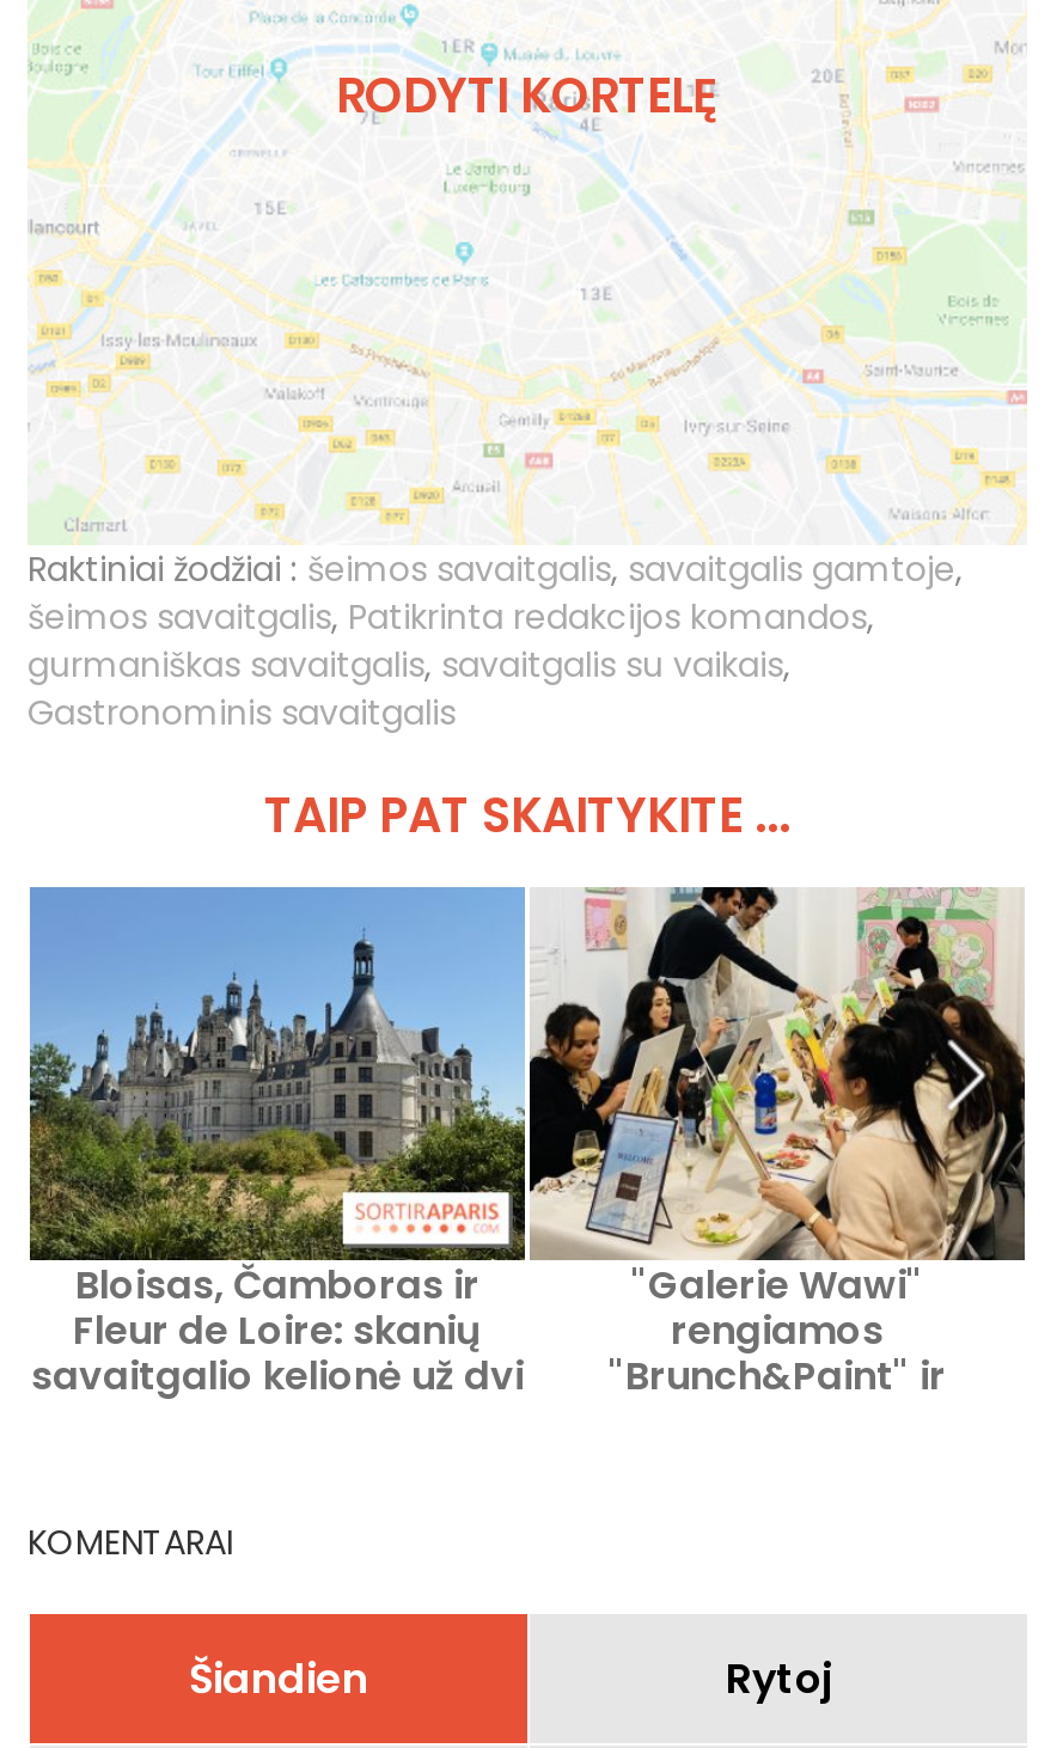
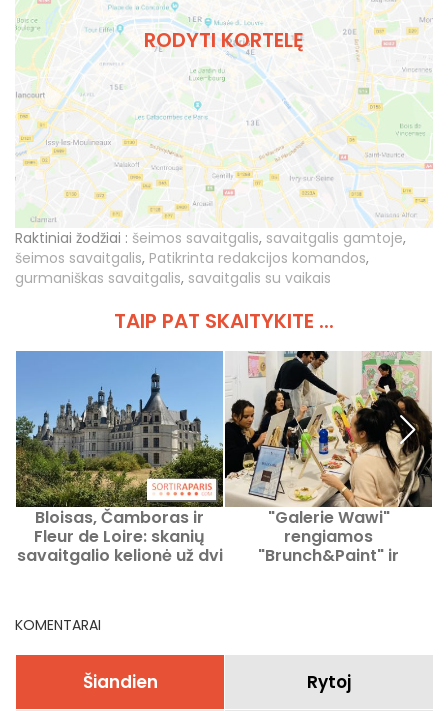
[28,642,790,738] gurmaniškas savaitgalis, savaitgalis su vaikais, | Gastronominis savaitgalis -> [15,268,331,288] gurmaniškas savaitgalis, savaitgalis su vaikais

